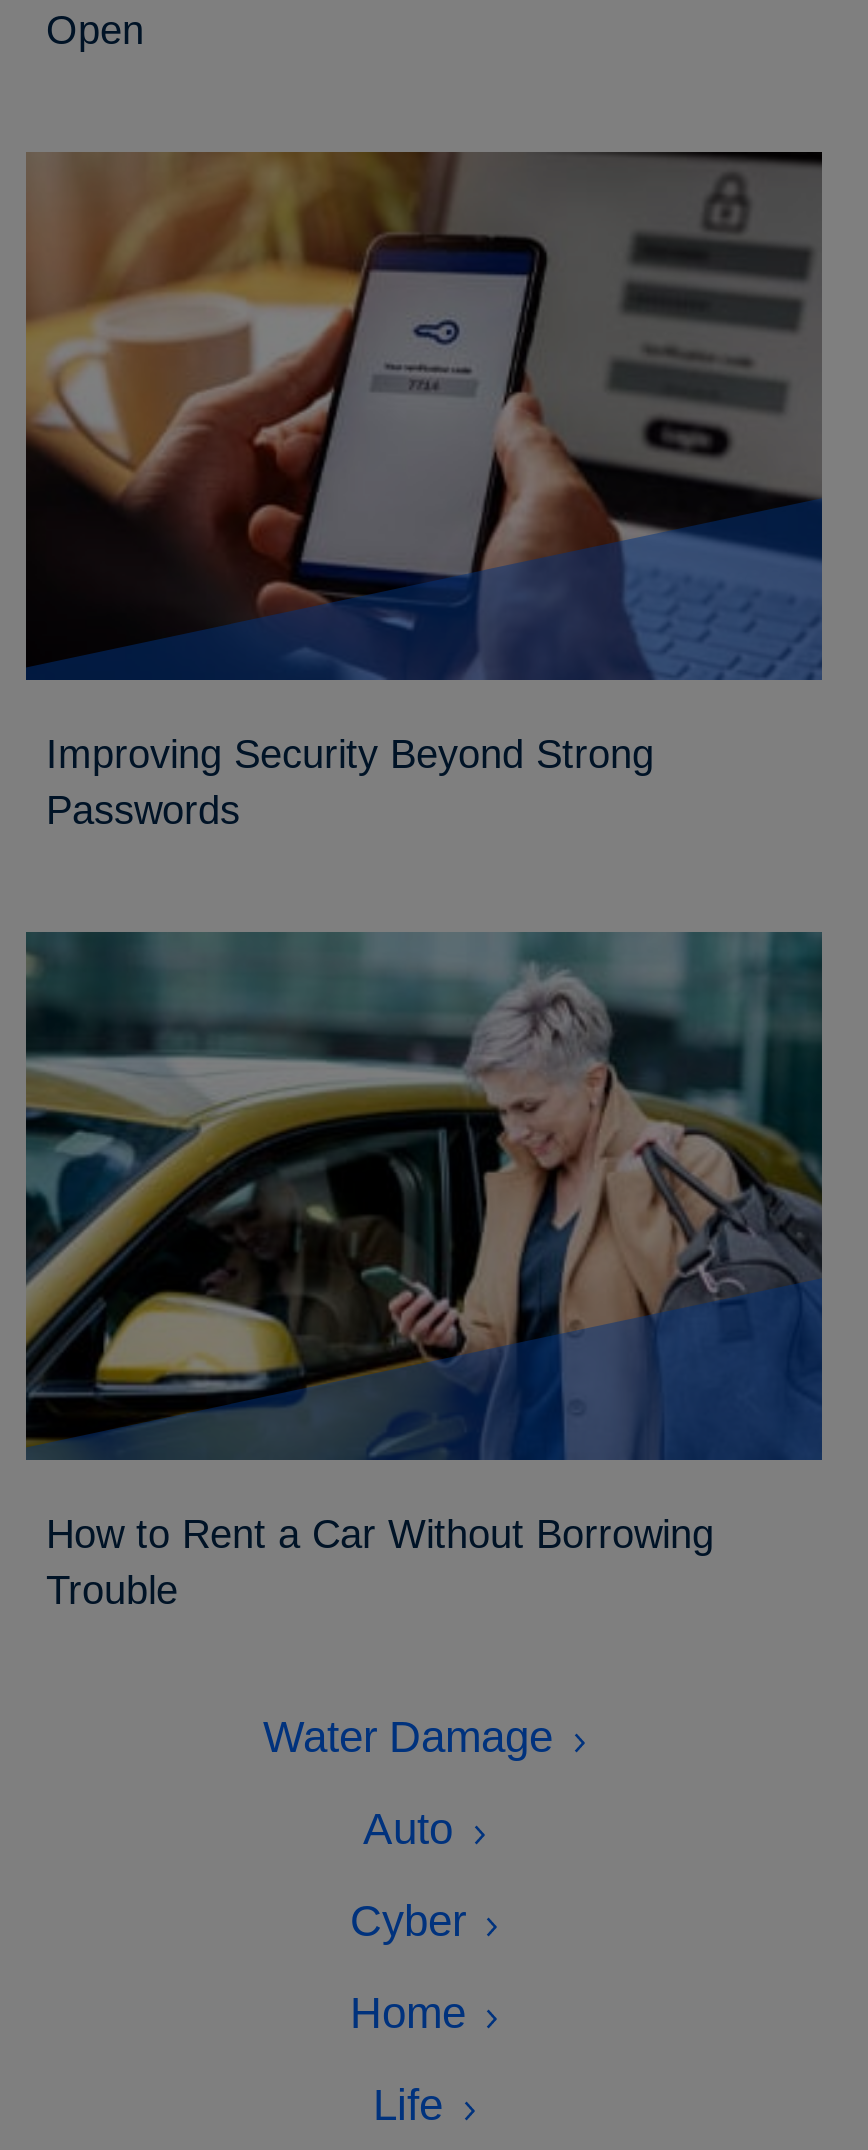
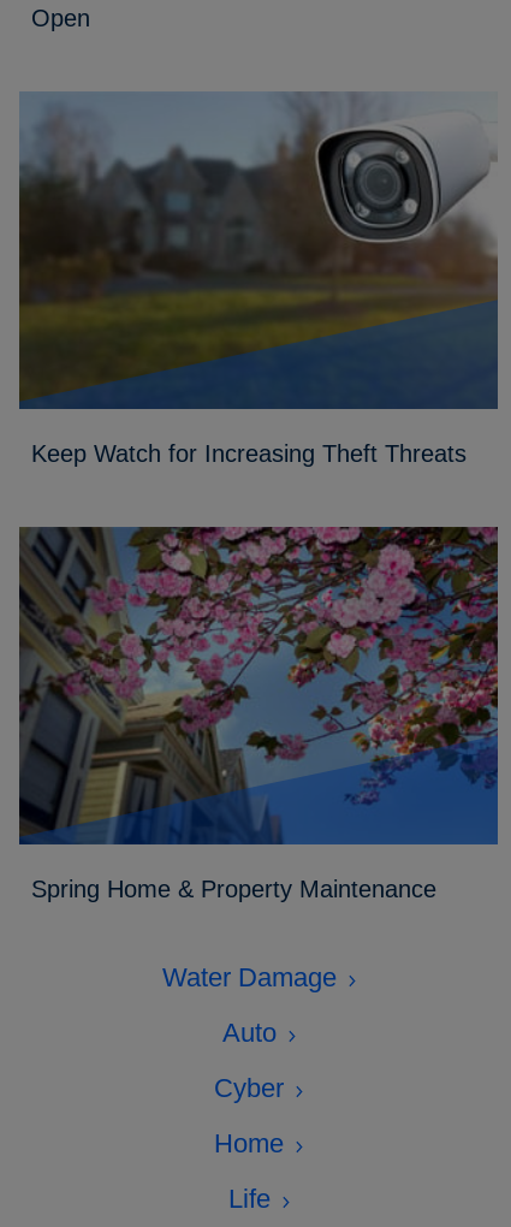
[24,150,824,832] [image] | Improving Security Beyond Strong | Passwords -> [18,91,498,467] [image] | Keep Watch for Increasing Theft Threats
[24,930,824,1612] [image] | How to Rent a Car Without Borrowing | Trouble -> [18,526,499,902] [image] | Spring Home & Property Maintenance

